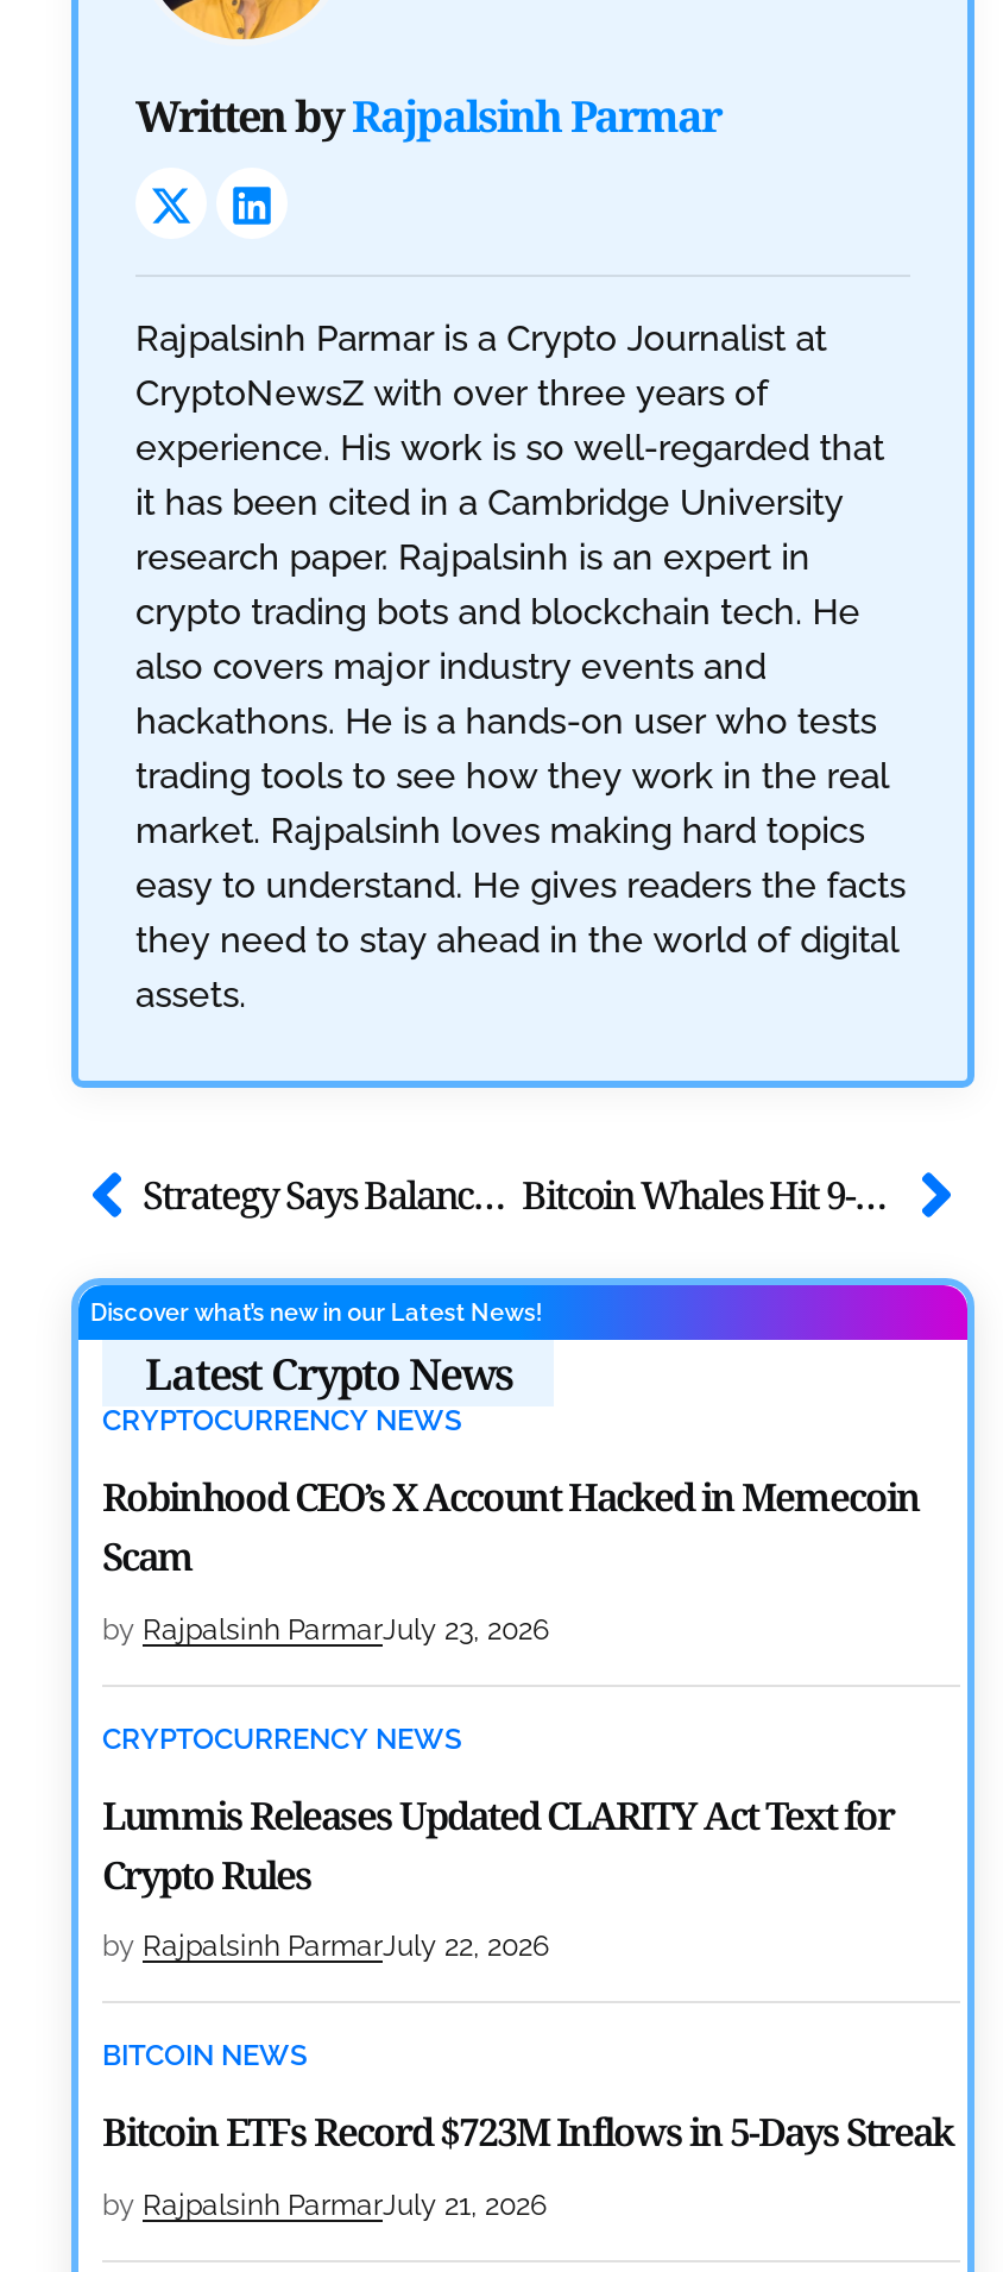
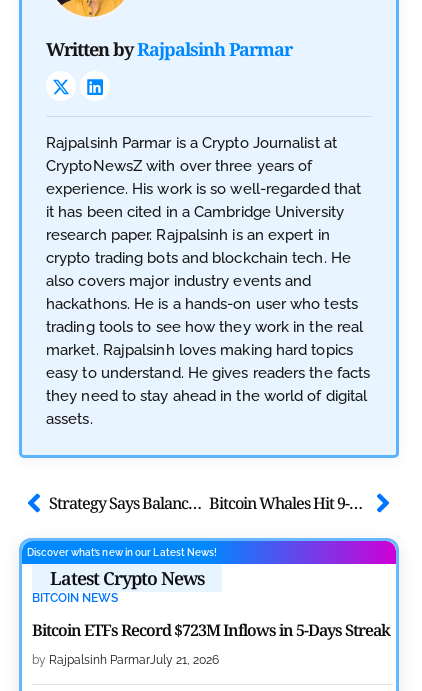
[102,1406,920,1964] CRYPTOCURRENCY NEWS | Robinhood CEO’s X Account Hacked in Memecoin | Scam | by Rajpalsinh ParmarJuly 23, 2026 | CRYPTOCURRENCY NEWS | Lummis Releases Updated CLARITY Act Text for | Crypto Rules | by Rajpalsinh ParmarJuly 22, 2026 -> none

